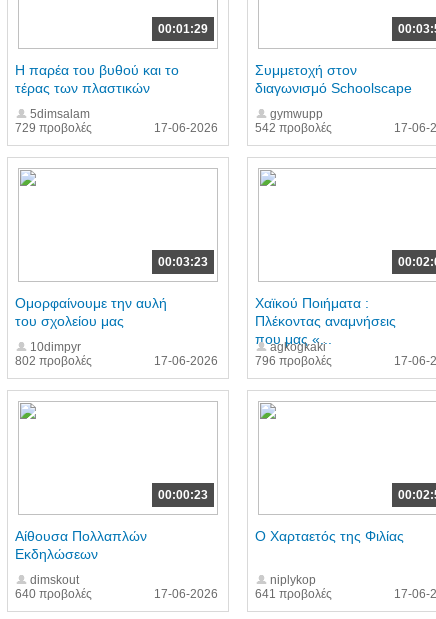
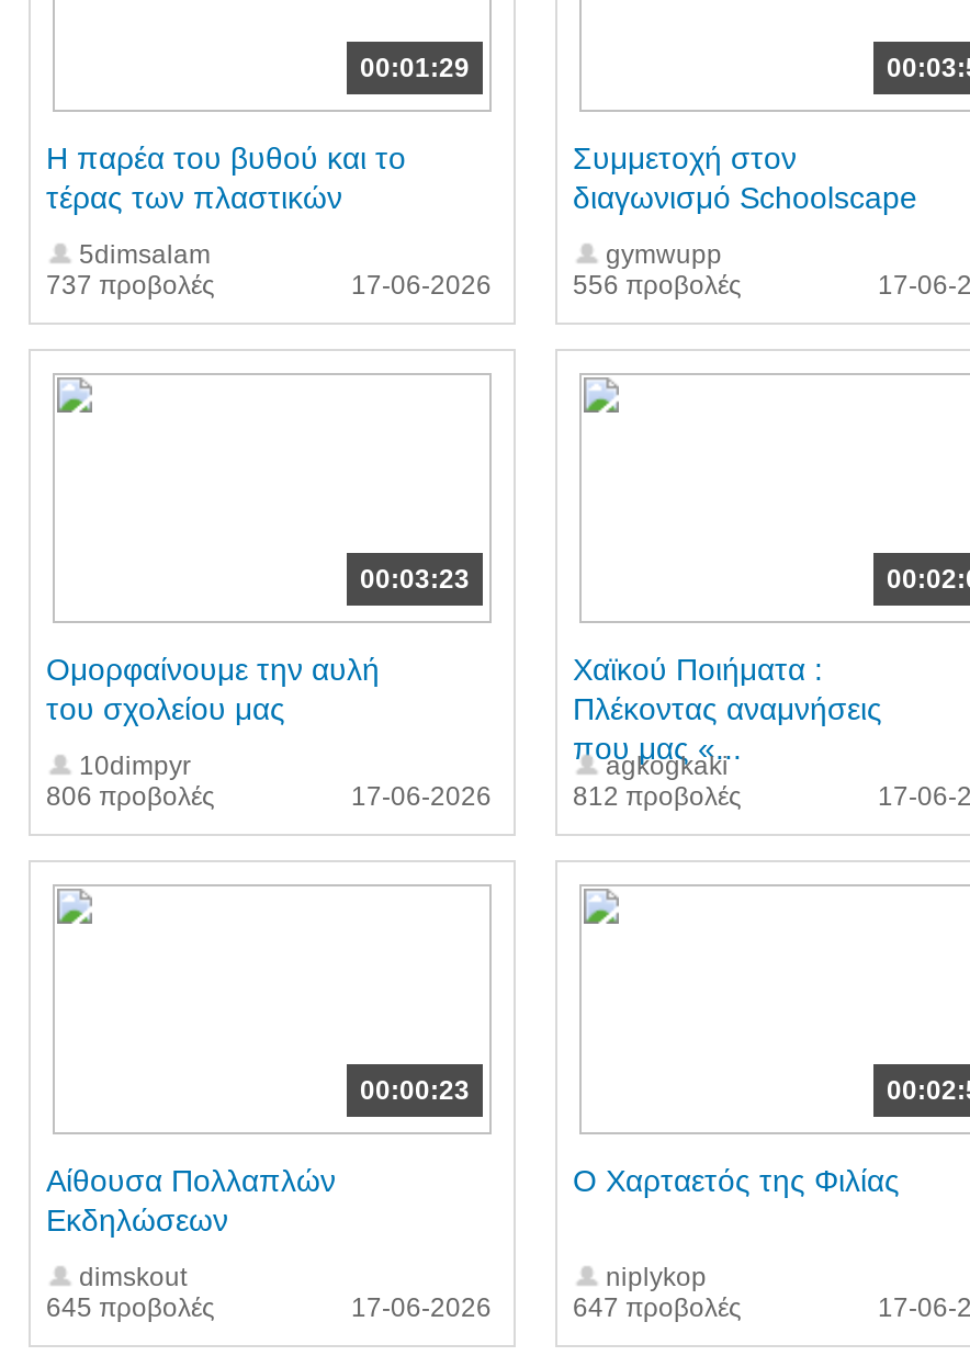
[15,121,92,135] 729 προβολές -> [46,270,215,301] 737 προβολές
[255,121,332,135] 542 προβολές -> [573,270,742,301] 556 προβολές
[15,354,92,368] 802 προβολές -> [46,781,215,812] 806 προβολές
[255,354,332,368] 796 προβολές -> [573,781,742,812] 812 προβολές
[15,587,92,601] 640 προβολές -> [46,1292,215,1323] 645 προβολές
[255,587,332,601] 641 προβολές -> [573,1292,742,1323] 647 προβολές

